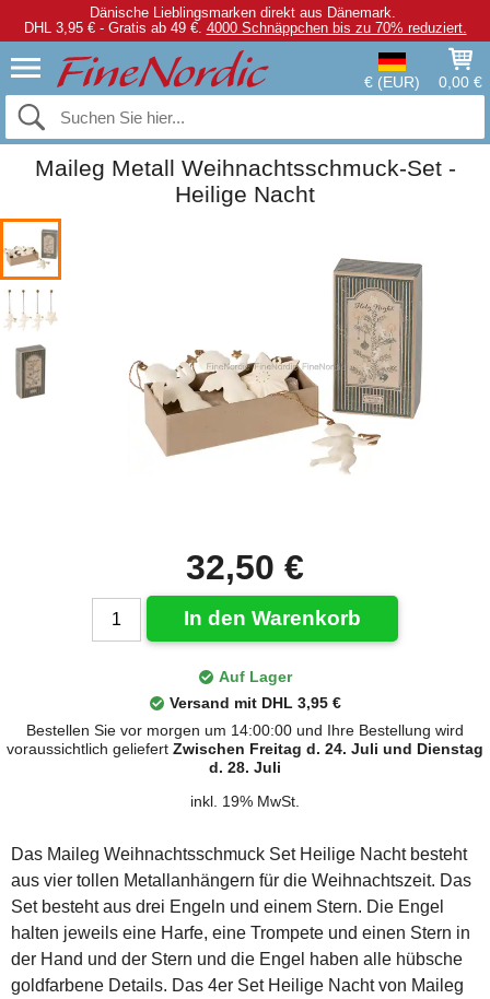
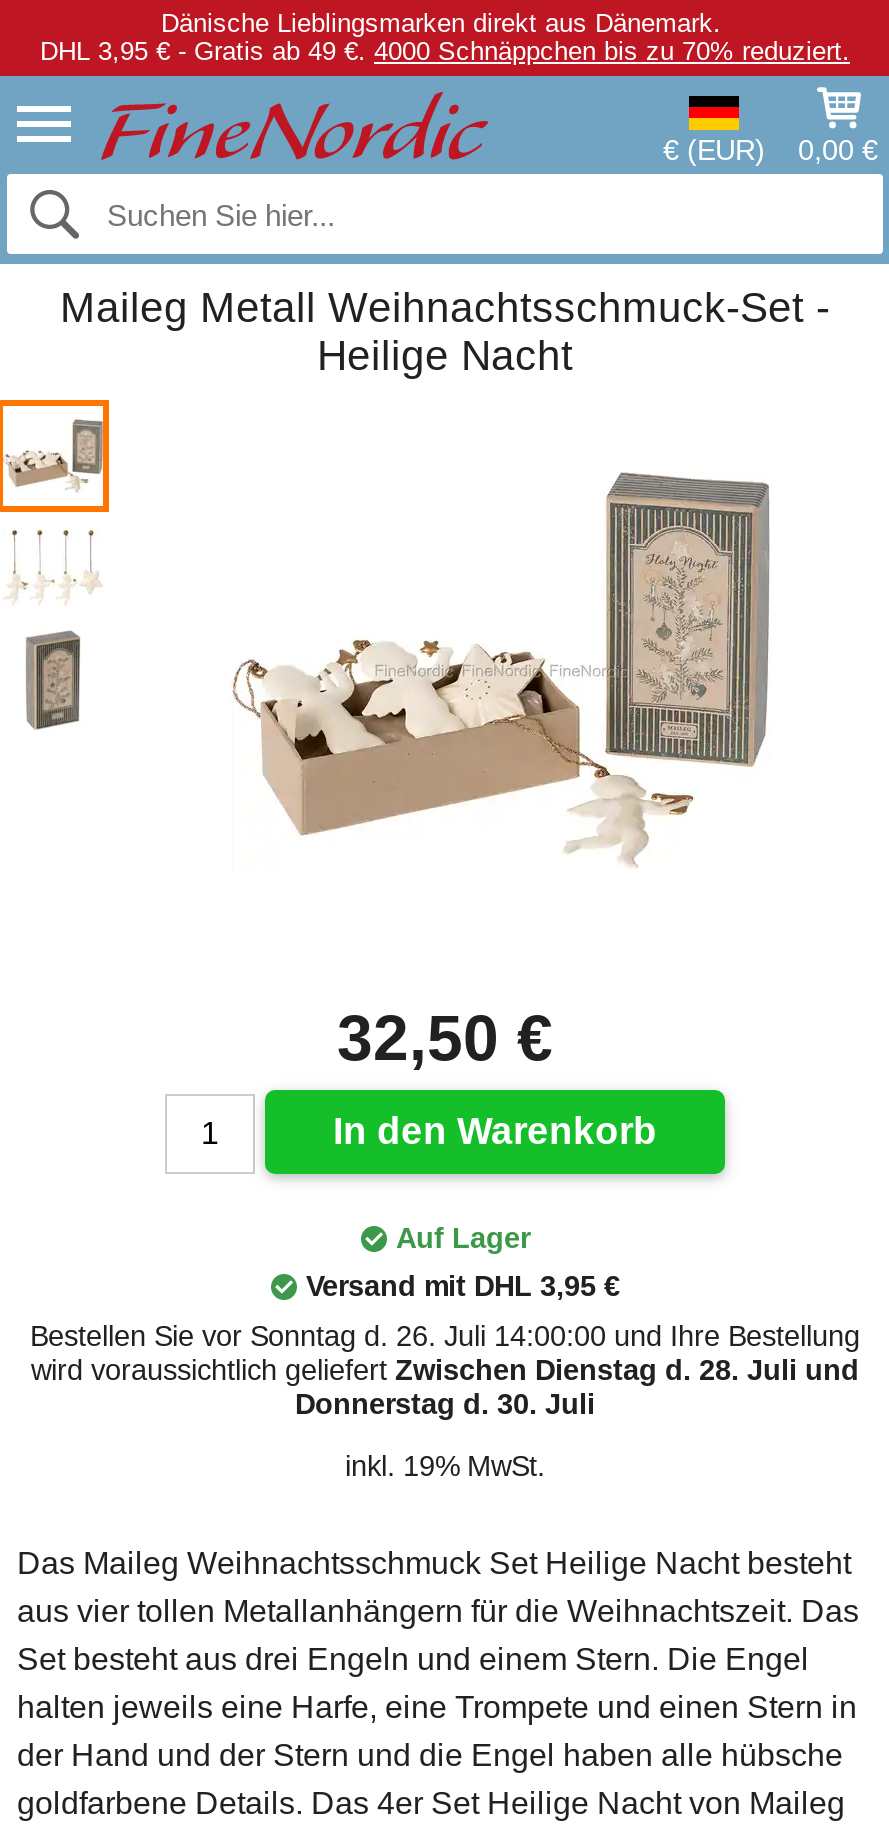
[7,721,483,776] Bestellen Sie vor morgen um 14:00:00 und Ihre Bestellung wird | voraussichtlich geliefert Zwischen Freitag d. 24. Juli und Dienstag | d. 28. Juli -> [30,1320,860,1420] Bestellen Sie vor Sonntag d. 26. Juli 14:00:00 und Ihre Bestellung | wird voraussichtlich geliefert Zwischen Dienstag d. 28. Juli und | Donnerstag d. 30. Juli

